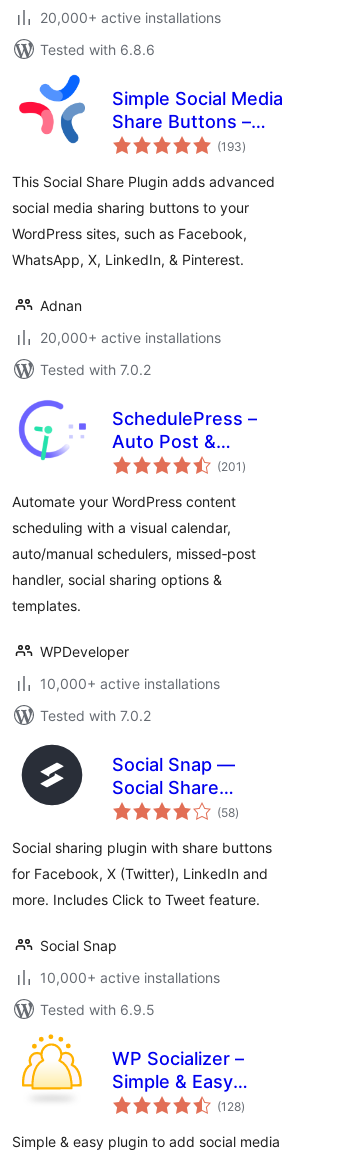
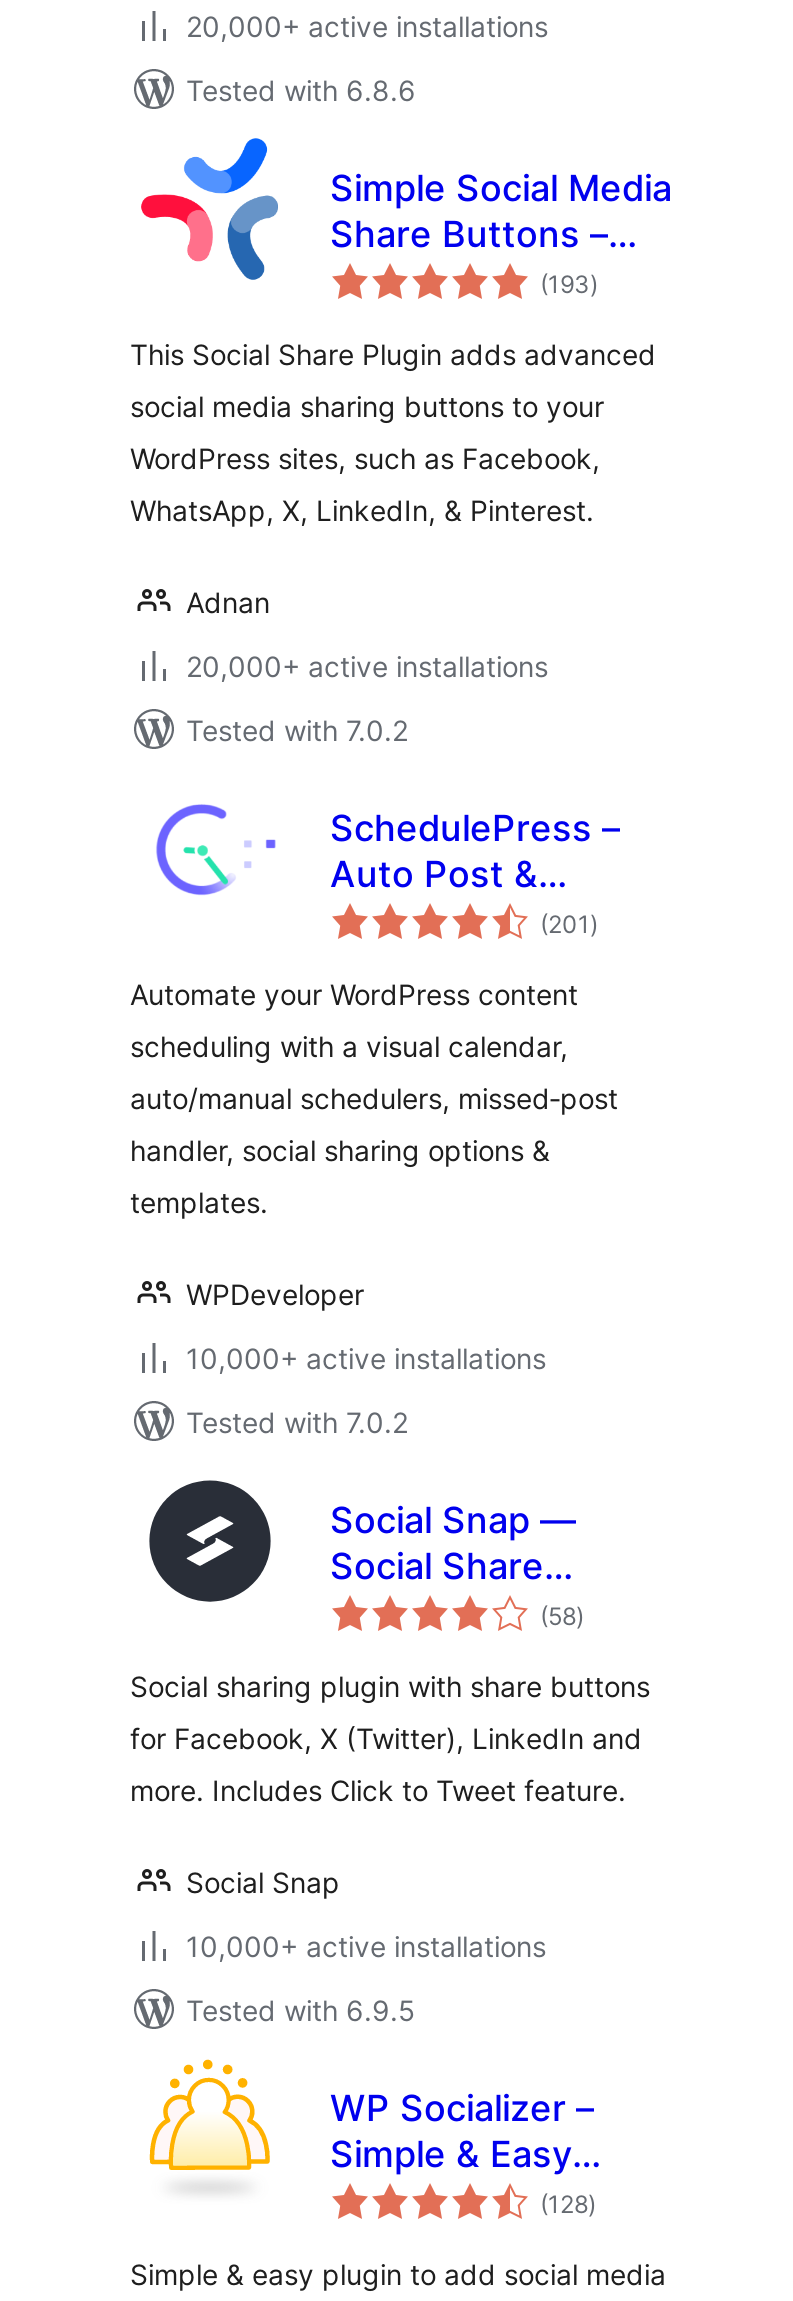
[18,399,69,461] [image] -> [144,791,240,911] [image]

